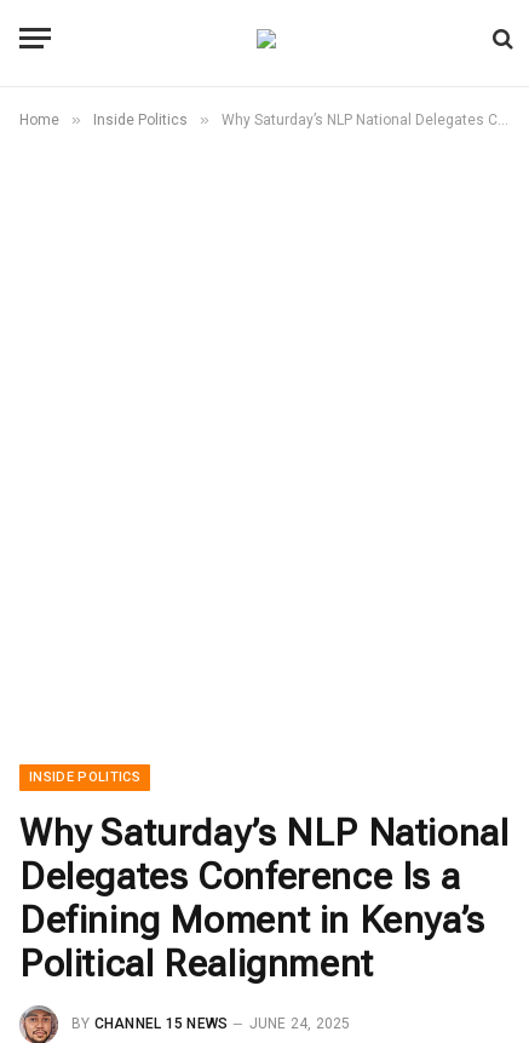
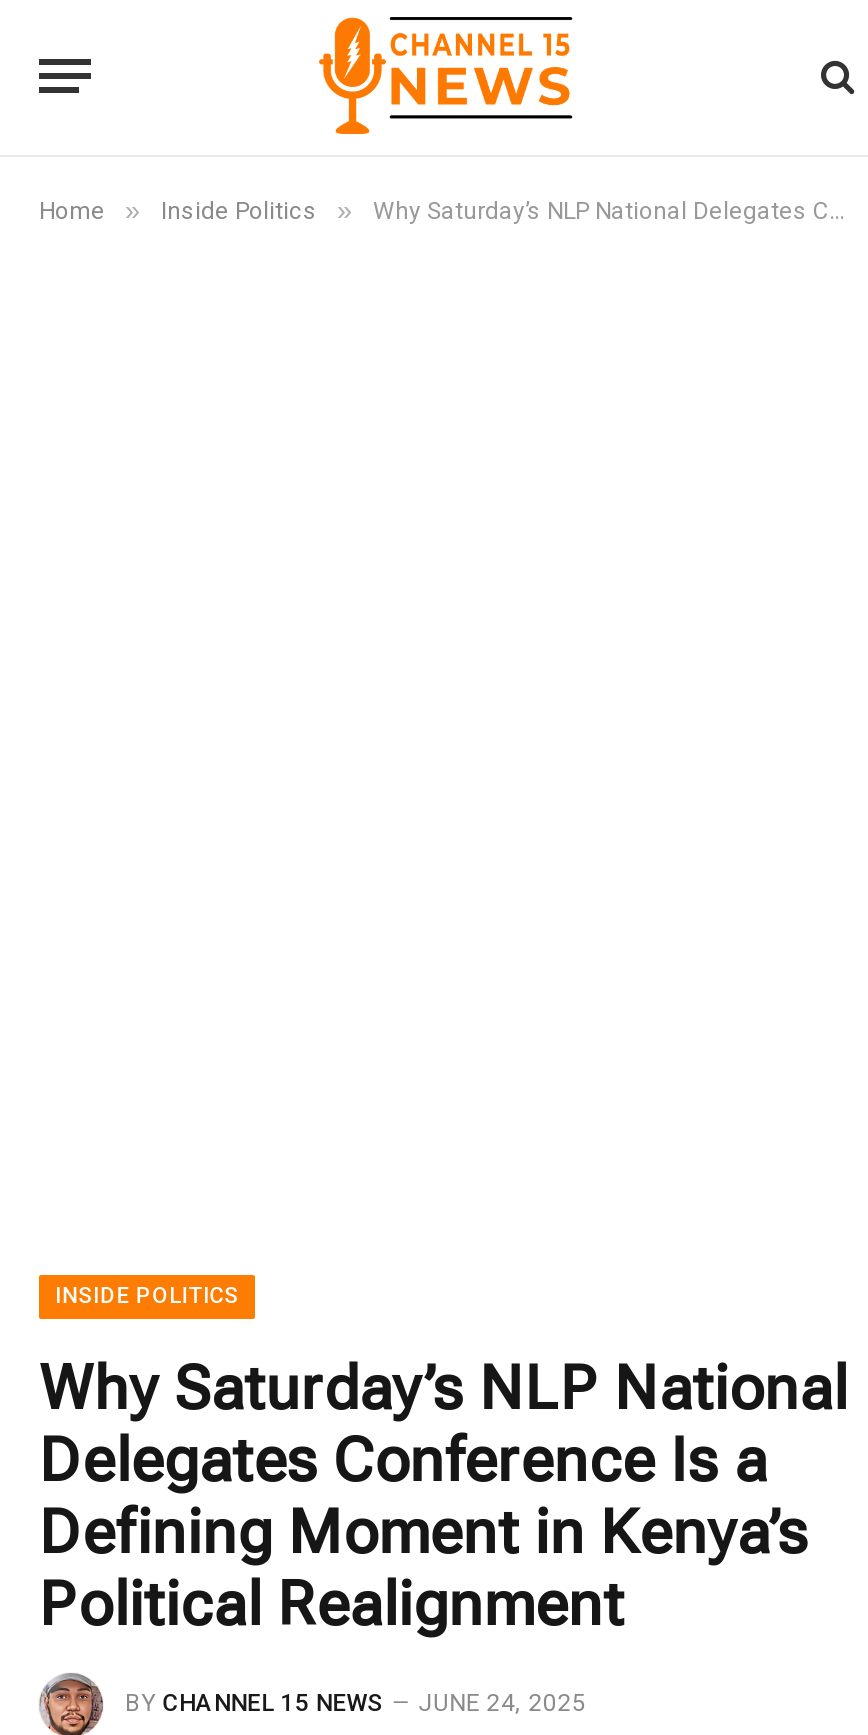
none -> [317,15,573,137] [image]

